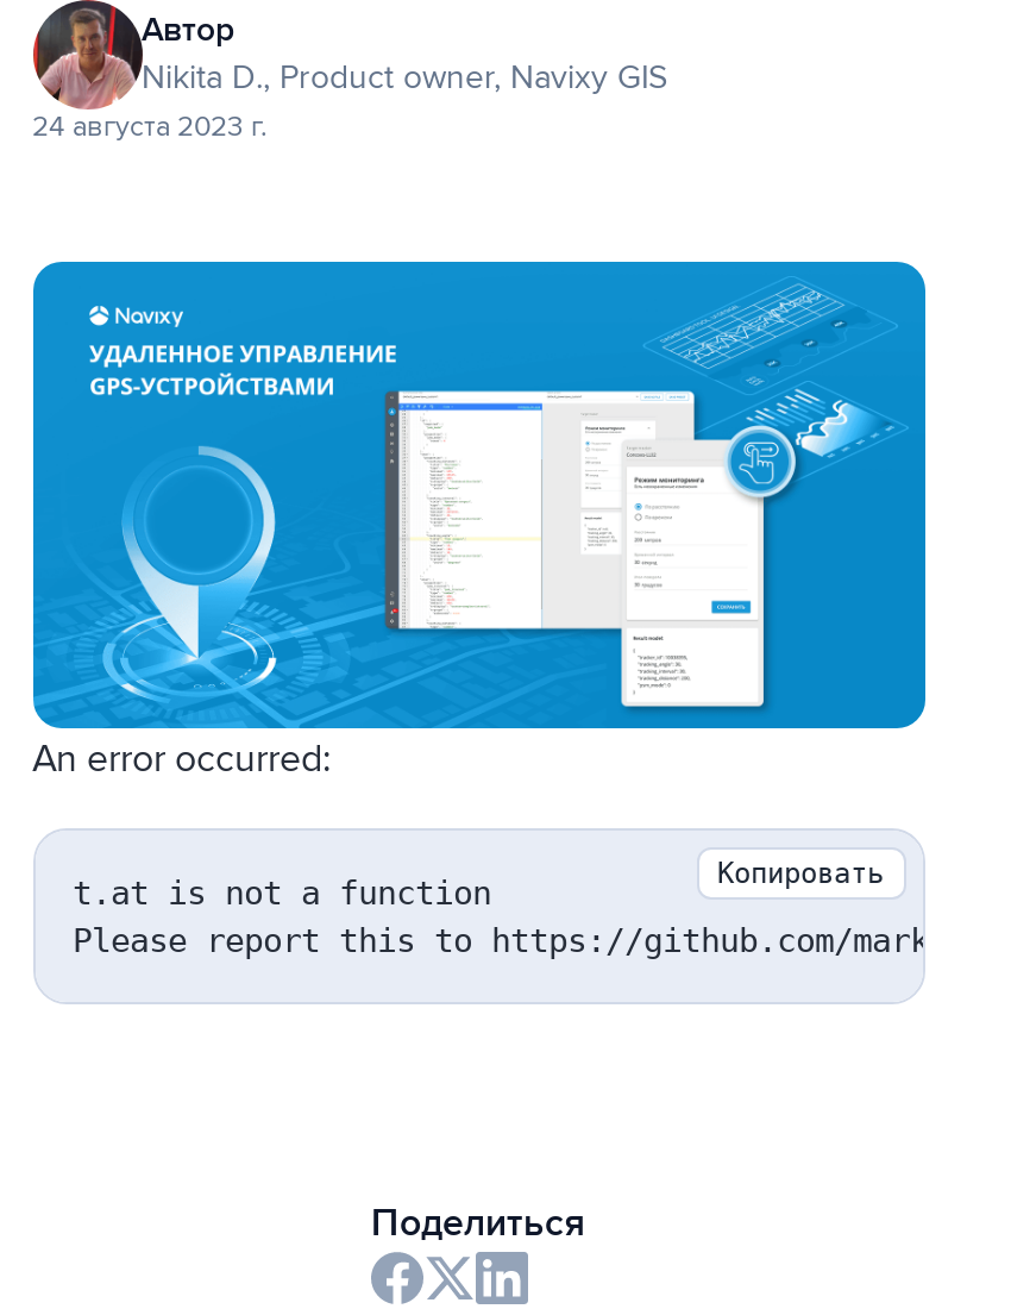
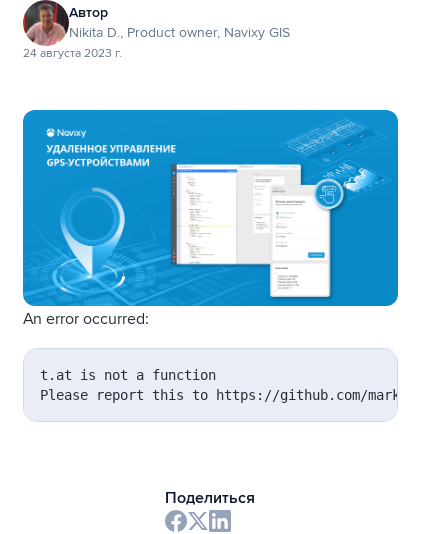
[717,856,884,890] Копировать -> none

